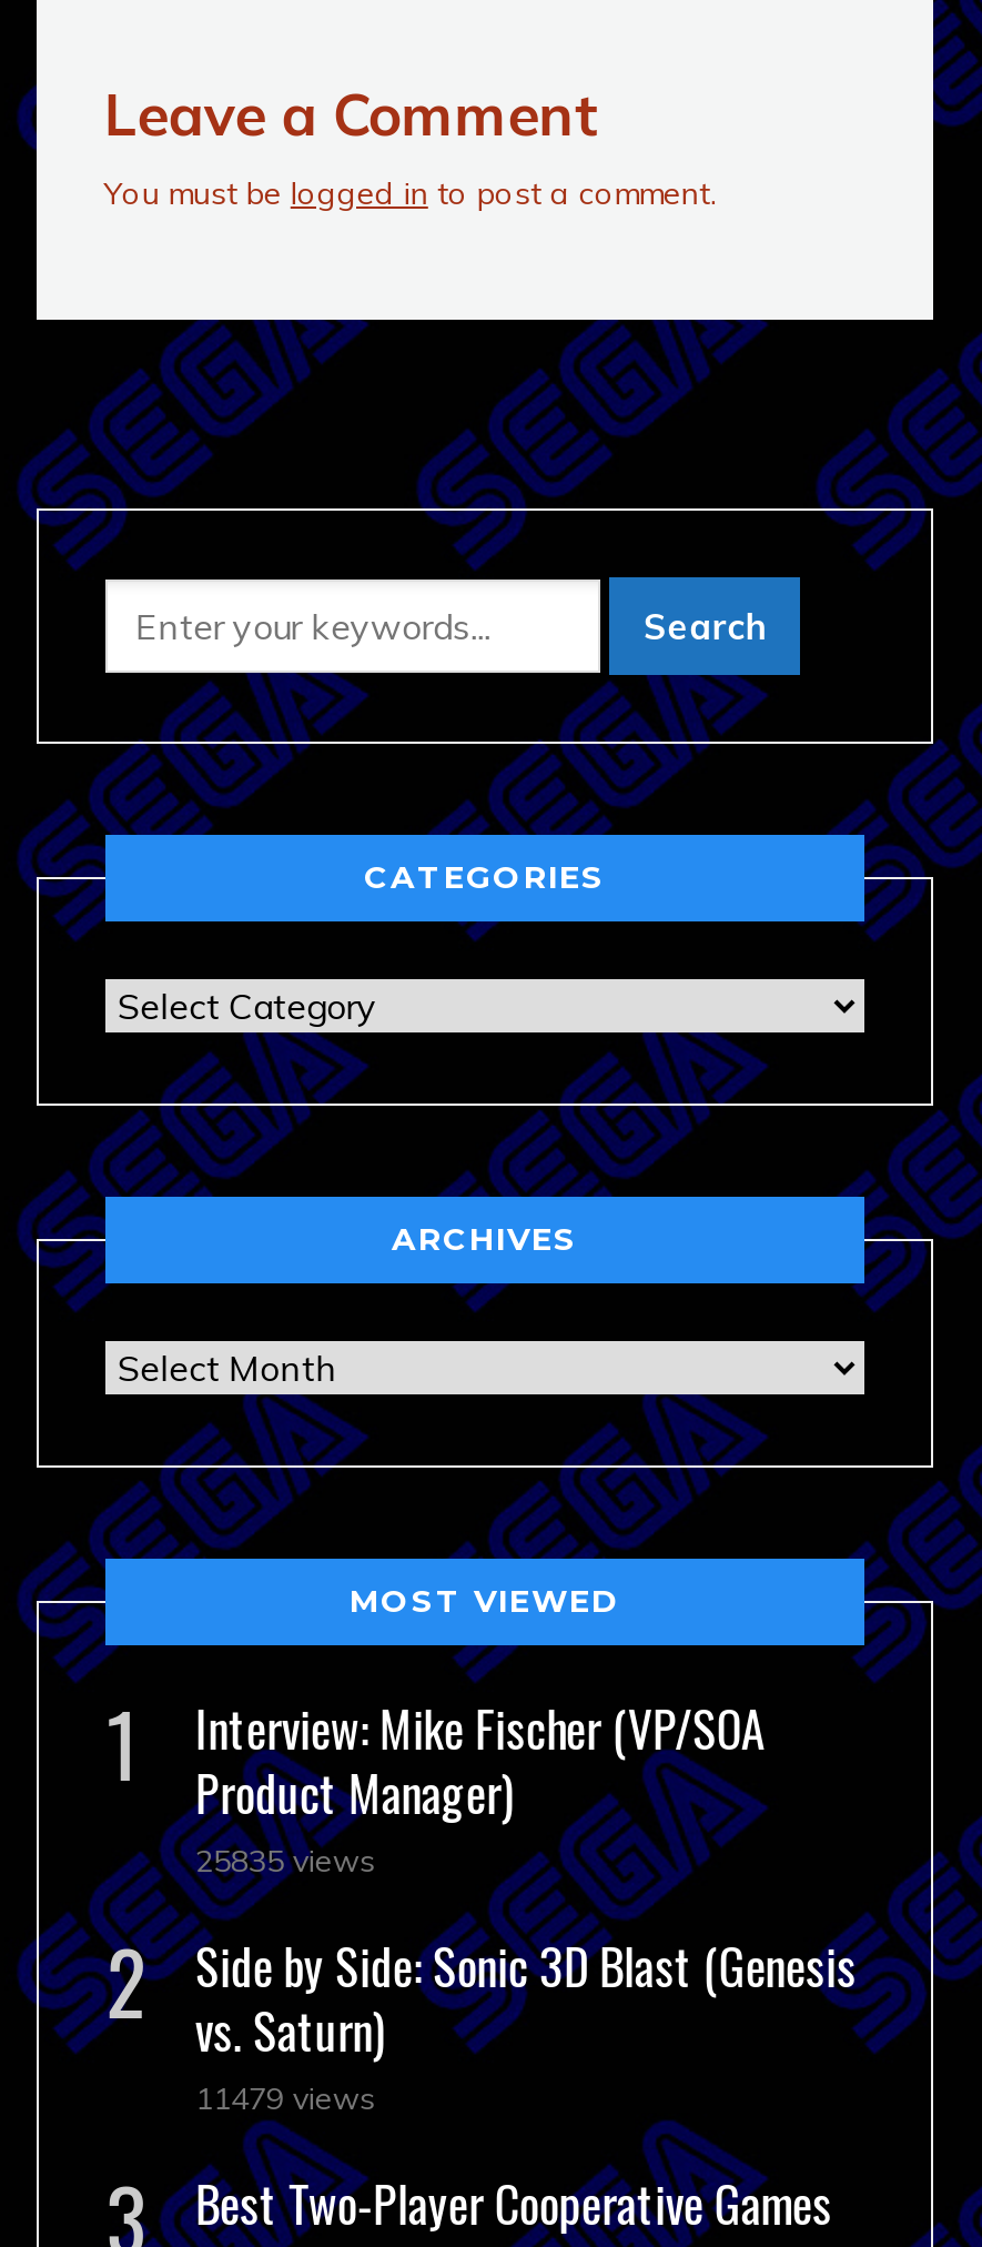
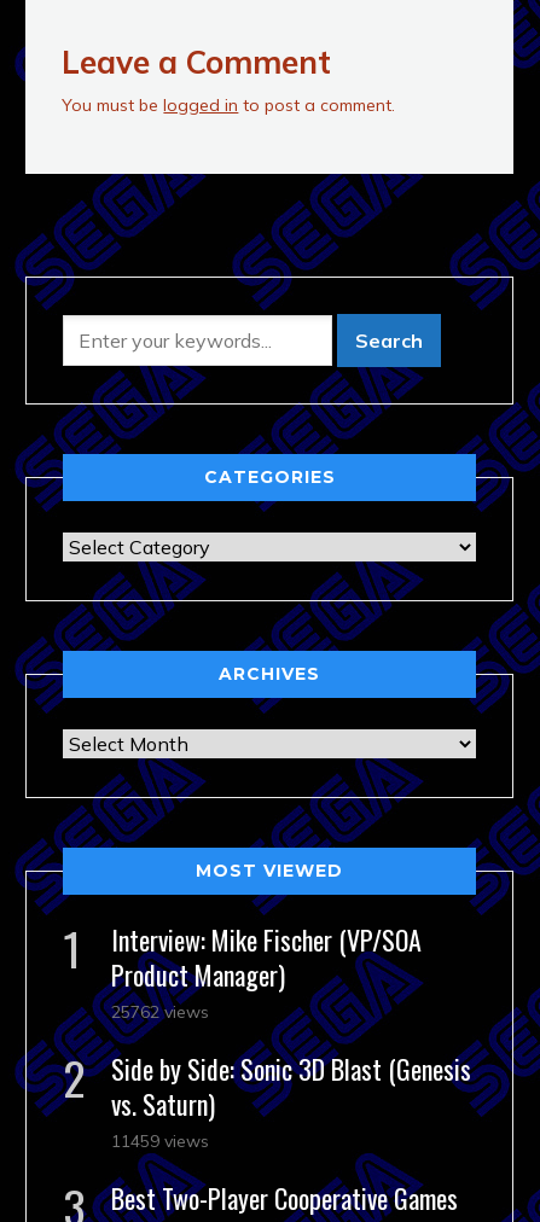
[195,1840,375,1880] 25835 views -> [112,1001,209,1023] 25762 views
[195,2078,375,2118] 11479 views -> [112,1130,209,1152] 11459 views

